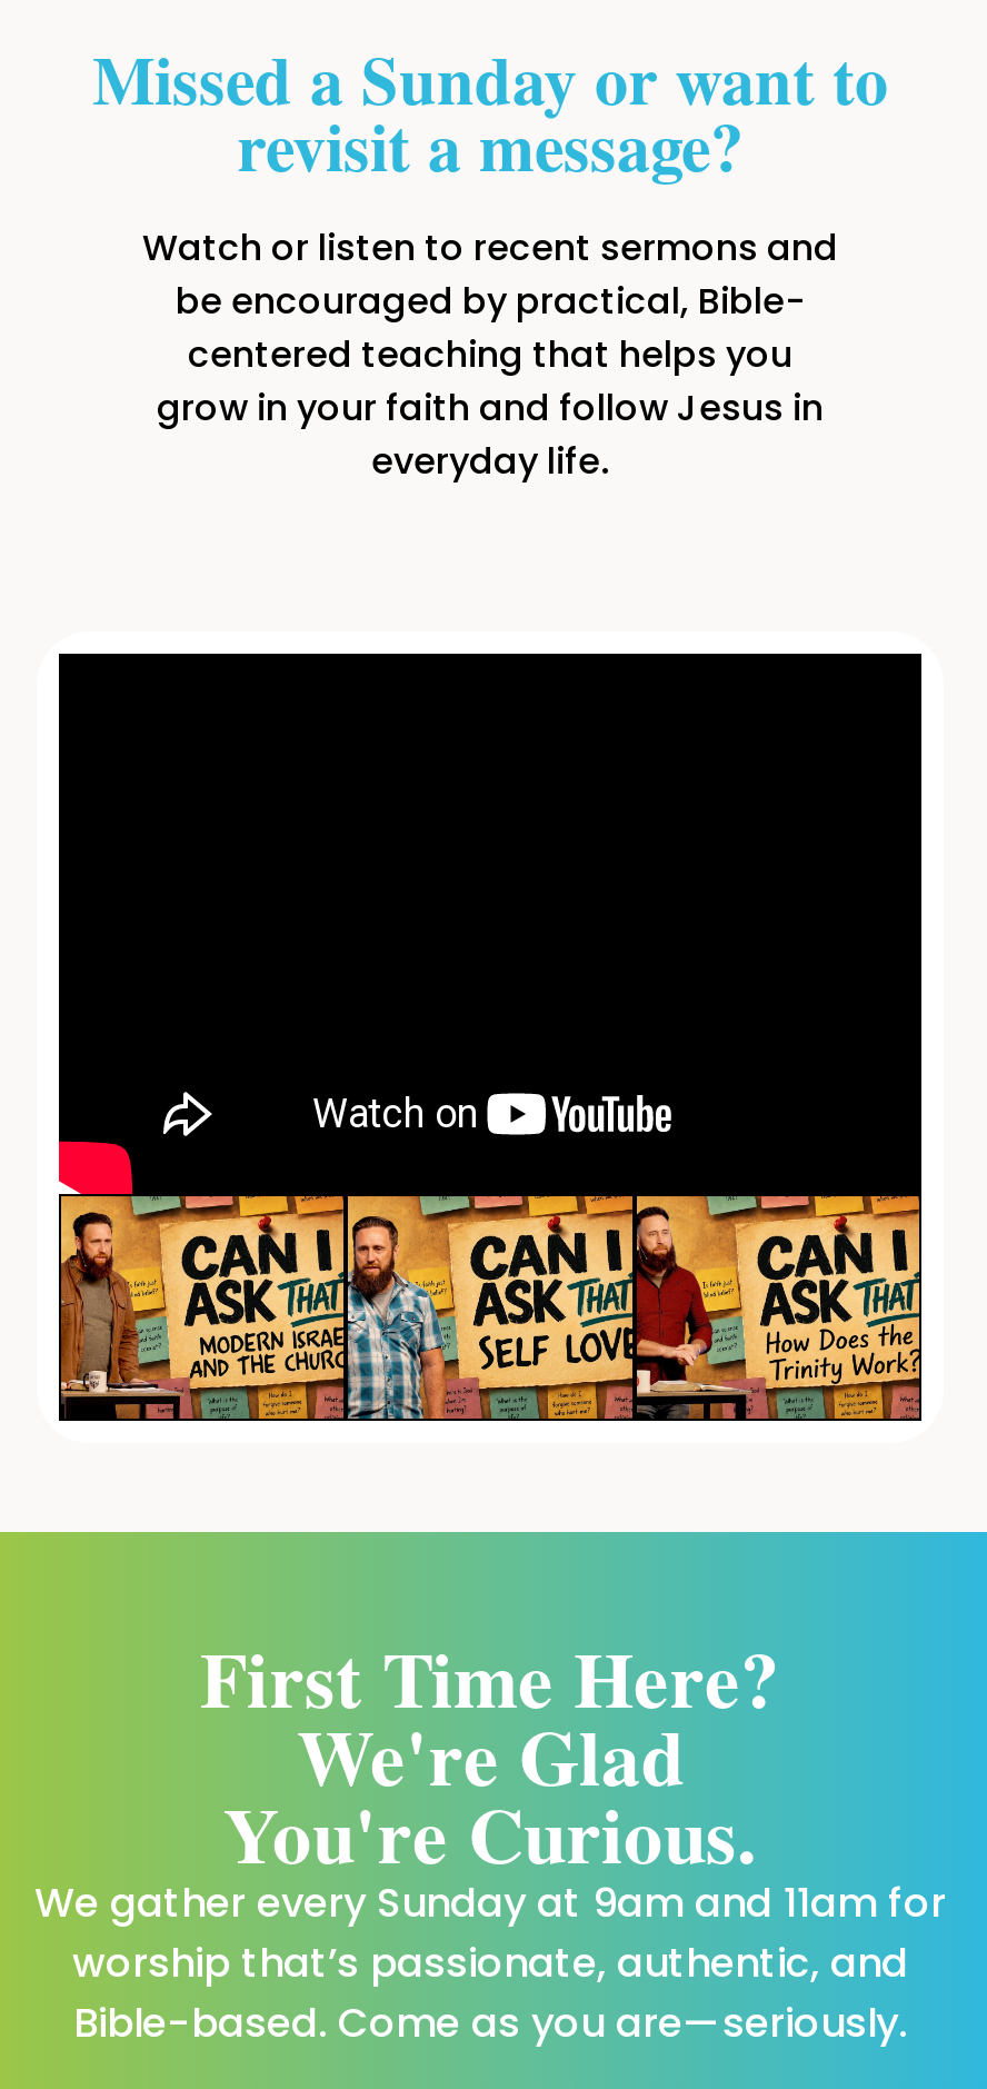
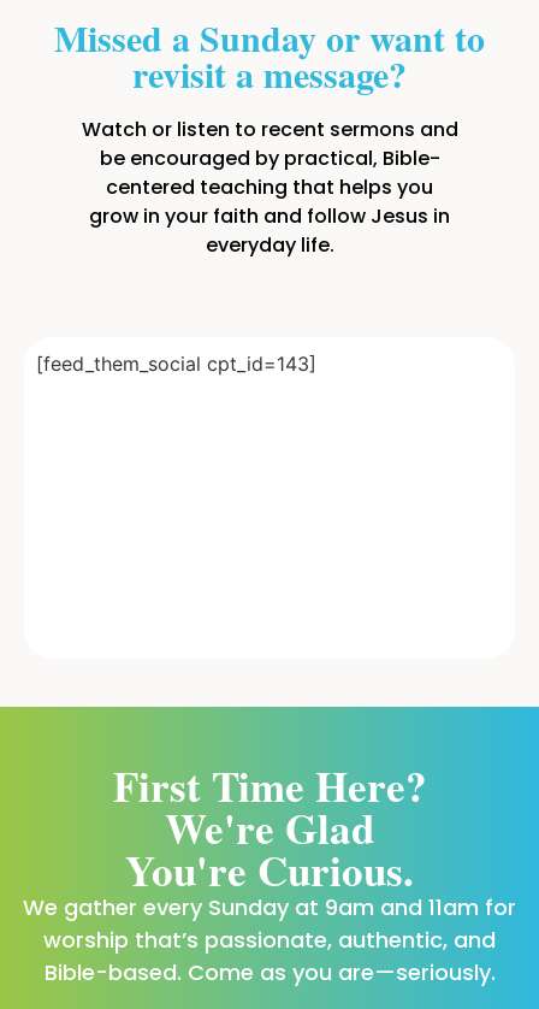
none -> [36,352,316,376] [feed_them_social cpt_id=143]
[57,651,924,1423] [image] -> none

